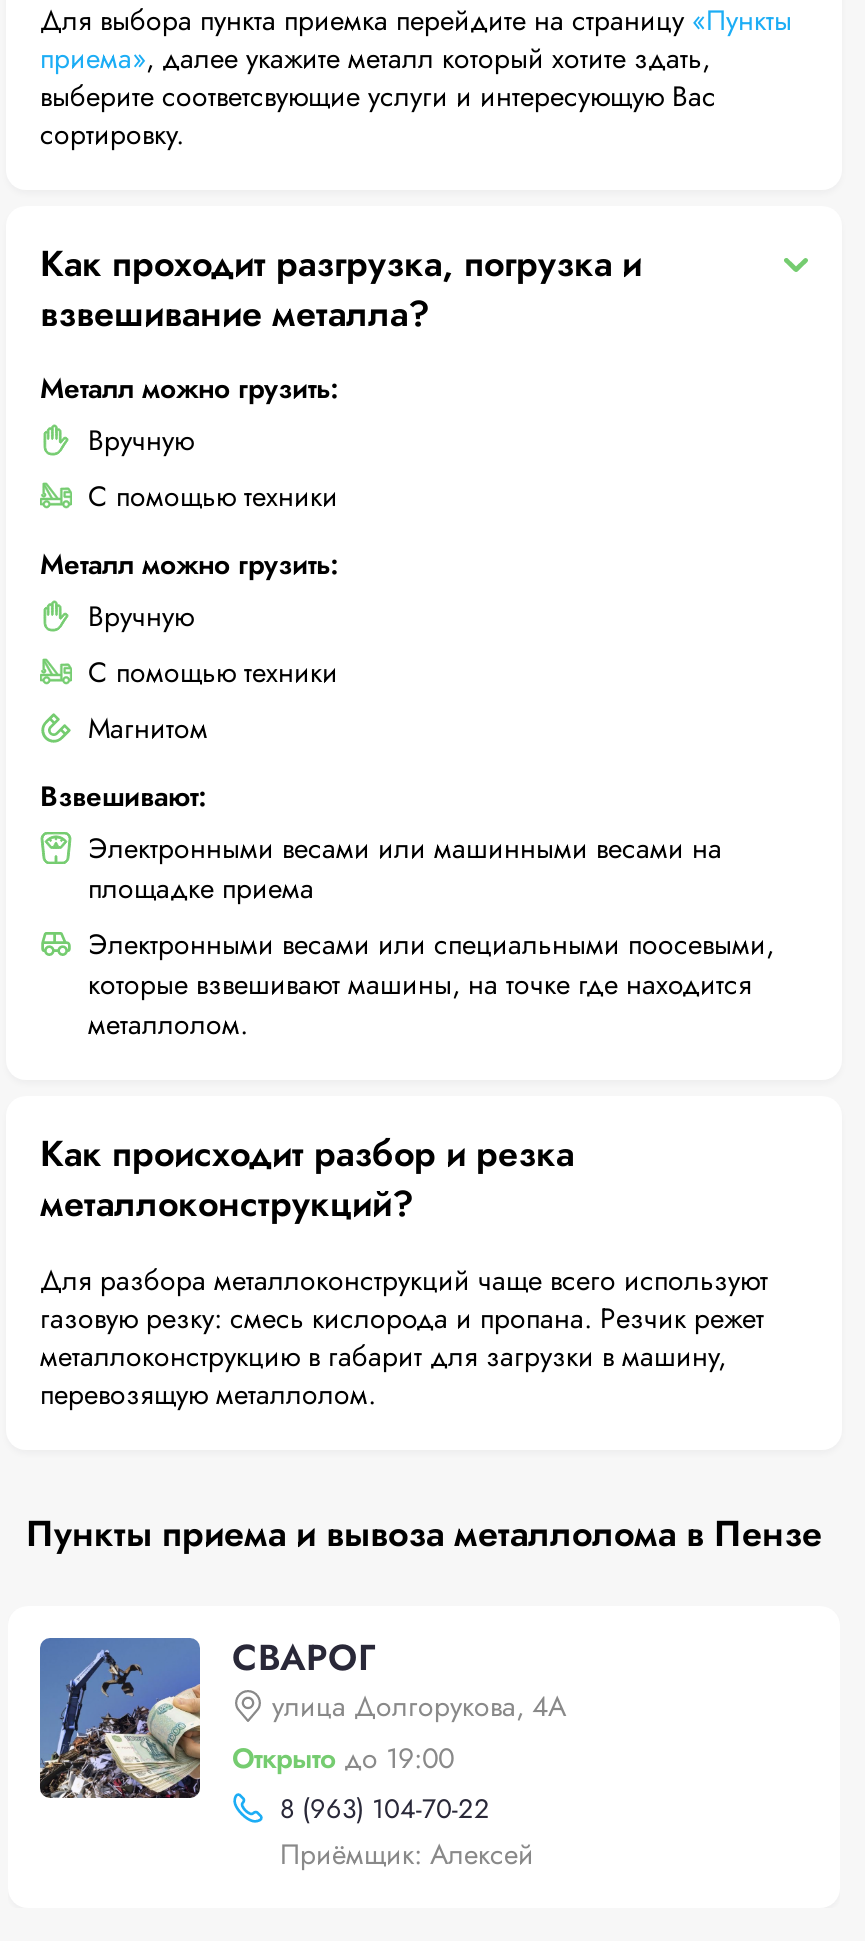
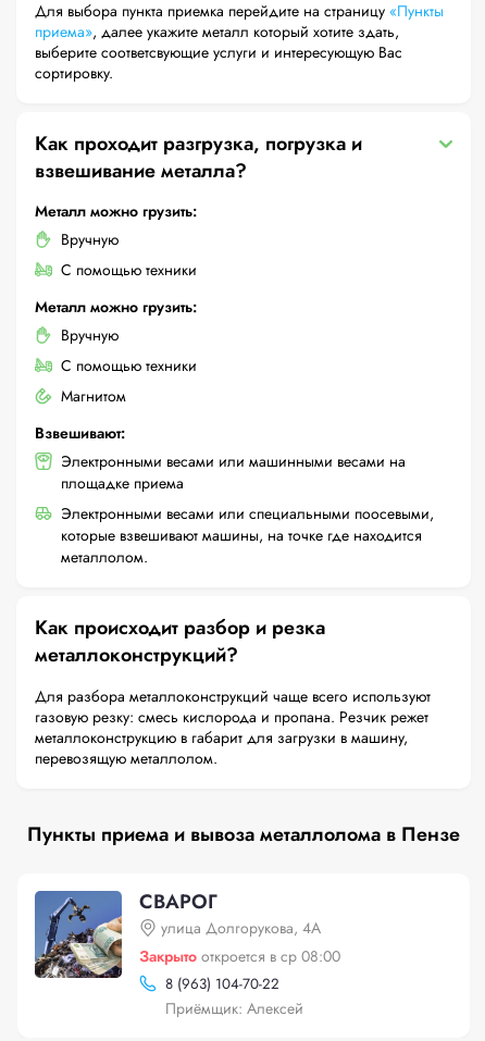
[232,1738,454,1778] Открыто до 19:00 -> [139,945,340,967] Закрыто откроется в ср 08:00

